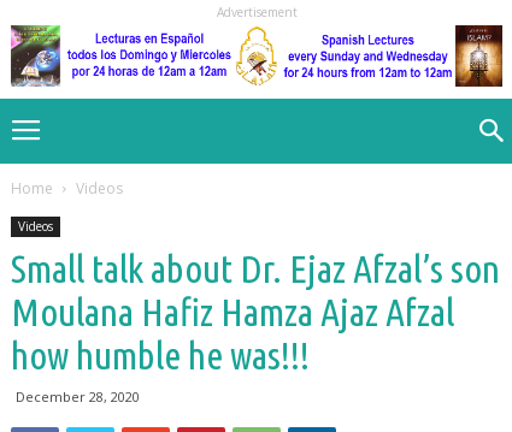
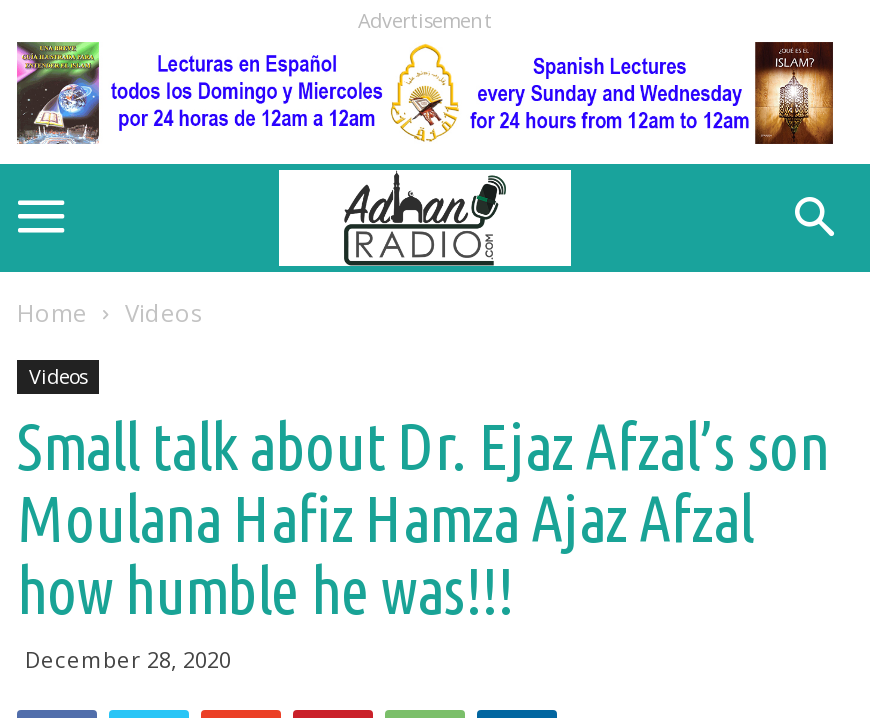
none -> [277,168,573,268] [image]

